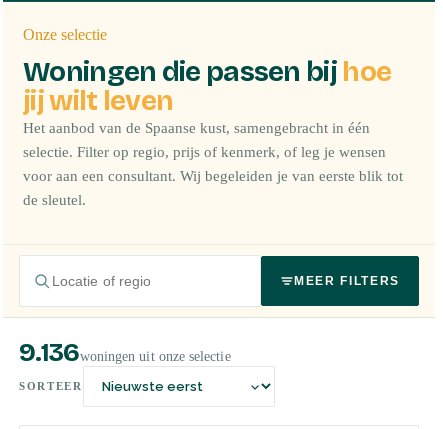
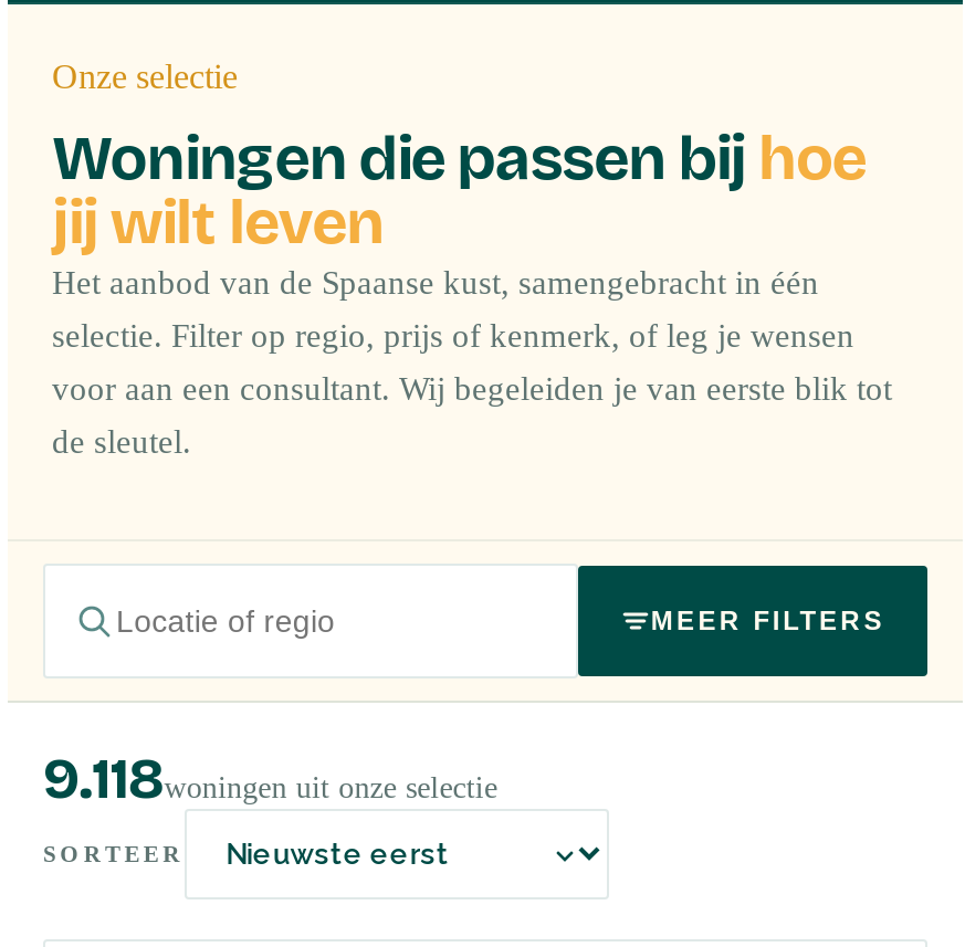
[19,337,231,368] 9.136woningen uit onze selectie -> [43,745,498,813] 9.118woningen uit onze selectie

